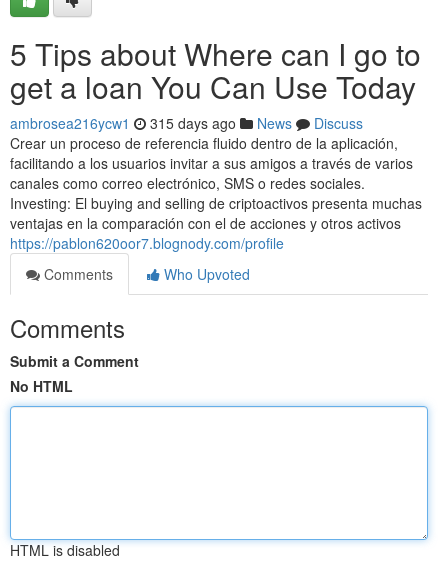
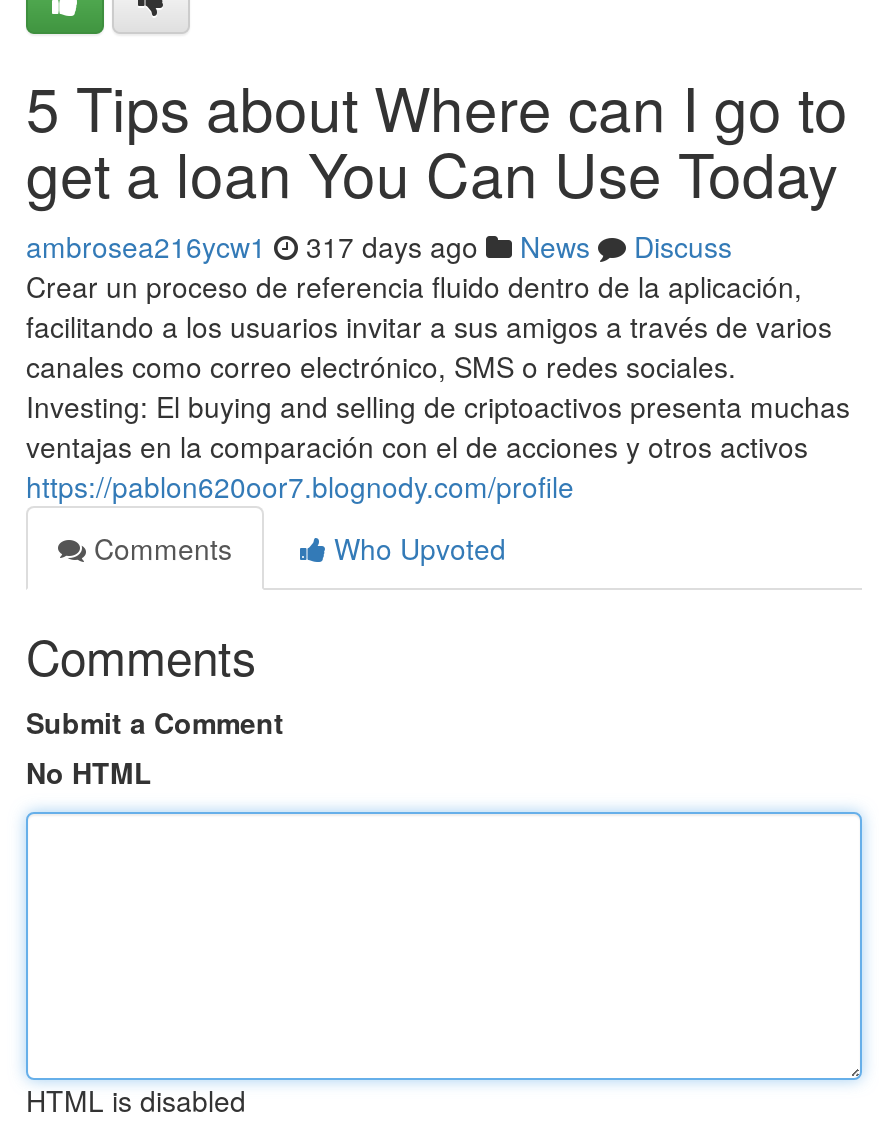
[10,113,363,133] ambrosea216ycw1 315 days ago News Discuss -> [26,226,732,266] ambrosea216ycw1 317 days ago News Discuss

